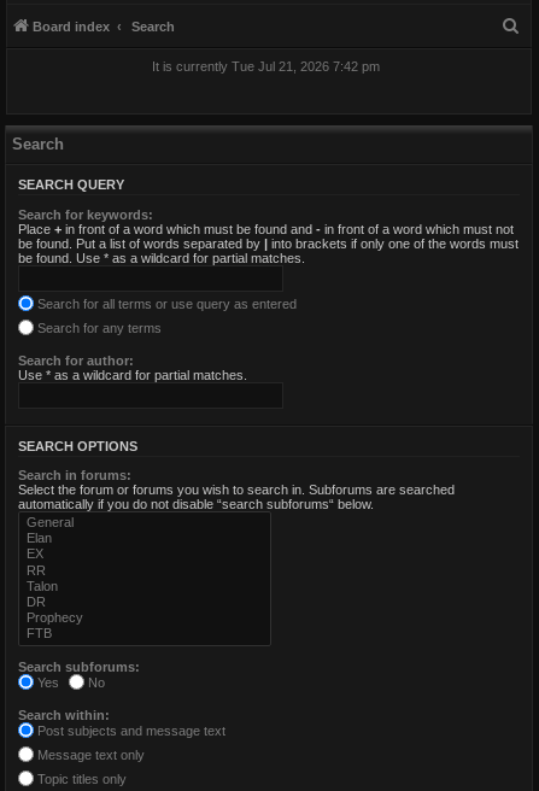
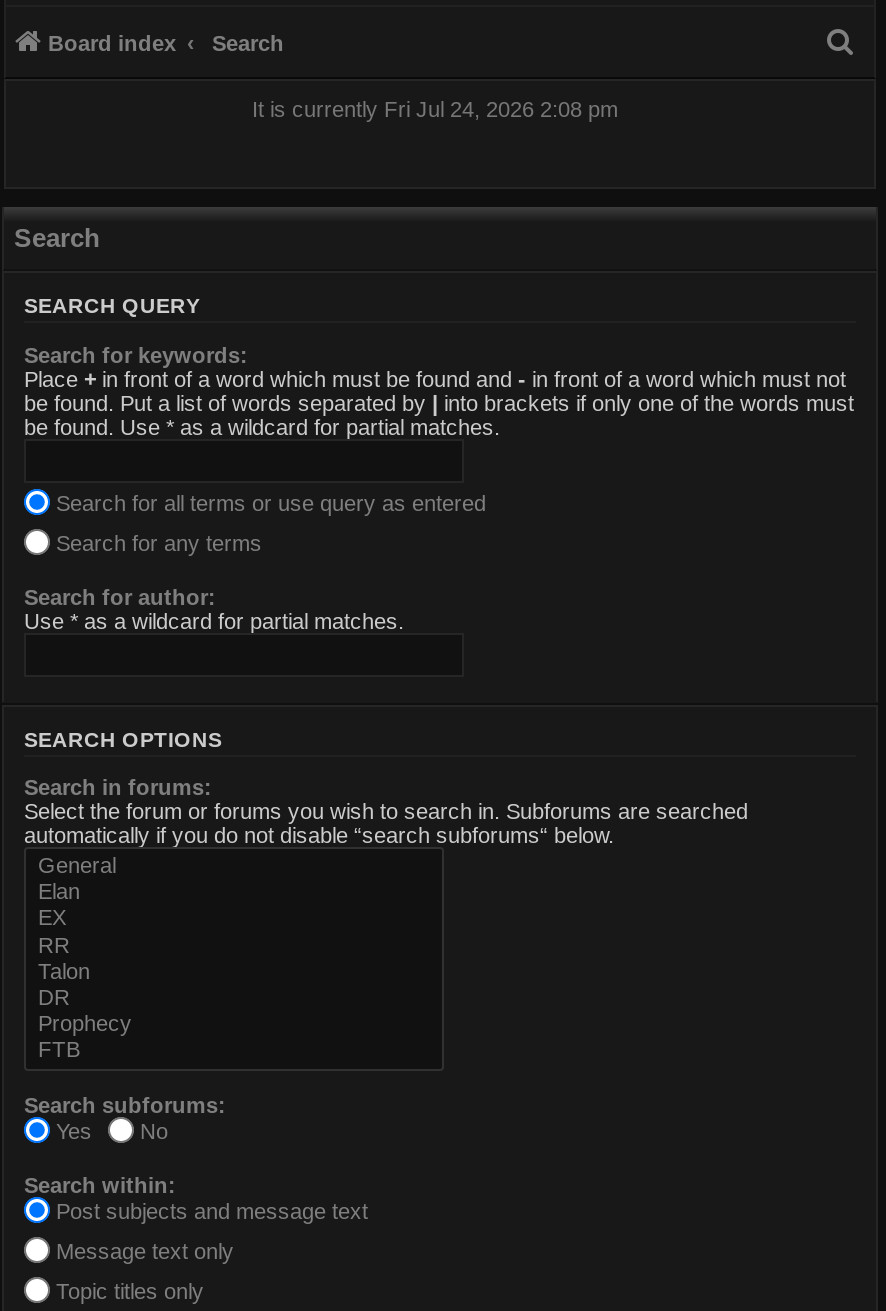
[152,59,380,74] It is currently Tue Jul 21, 2026 7:42 pm -> [252,97,618,121] It is currently Fri Jul 24, 2026 2:08 pm

